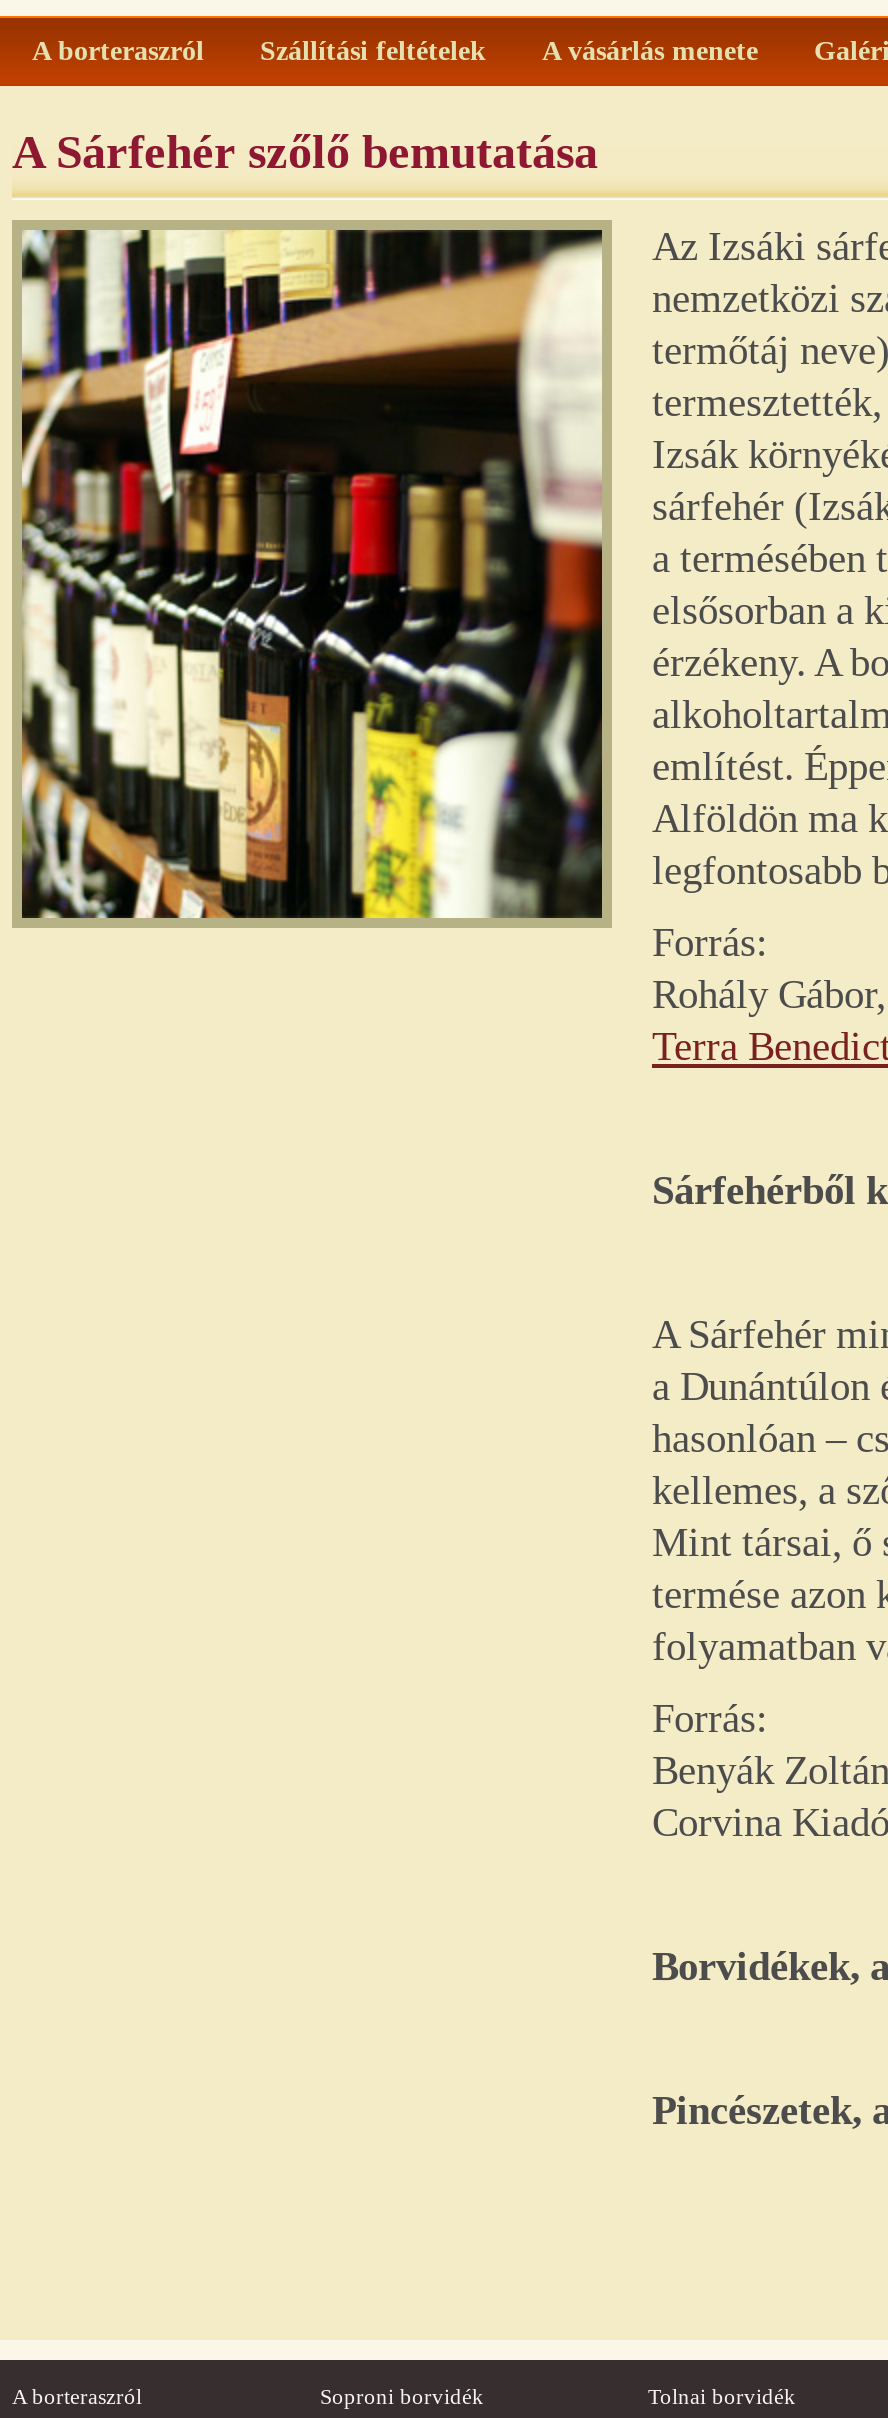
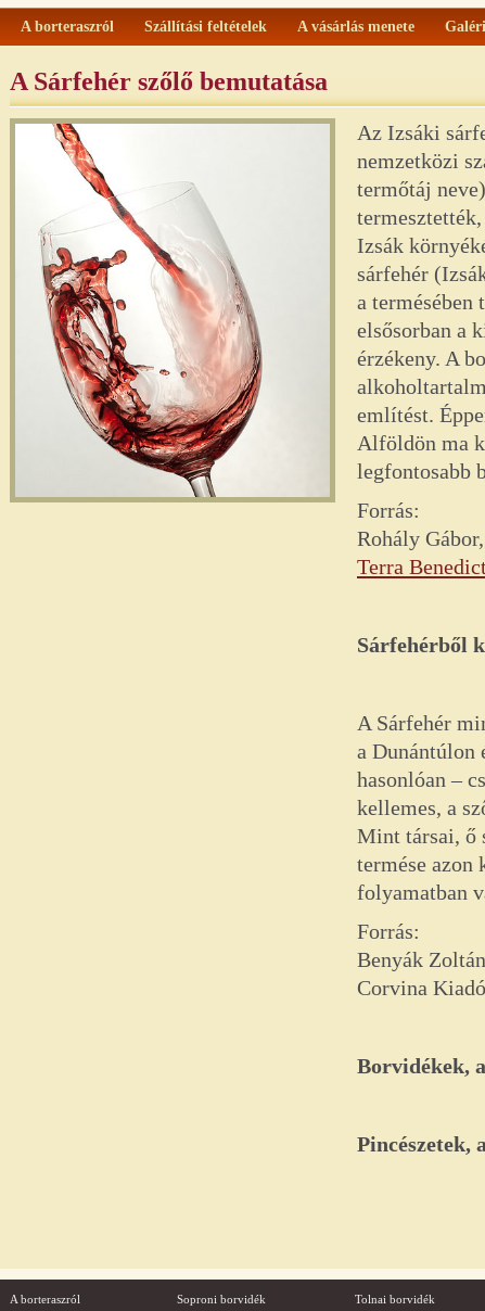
[20,228,604,920] [image] -> [14,123,331,498] [image]

